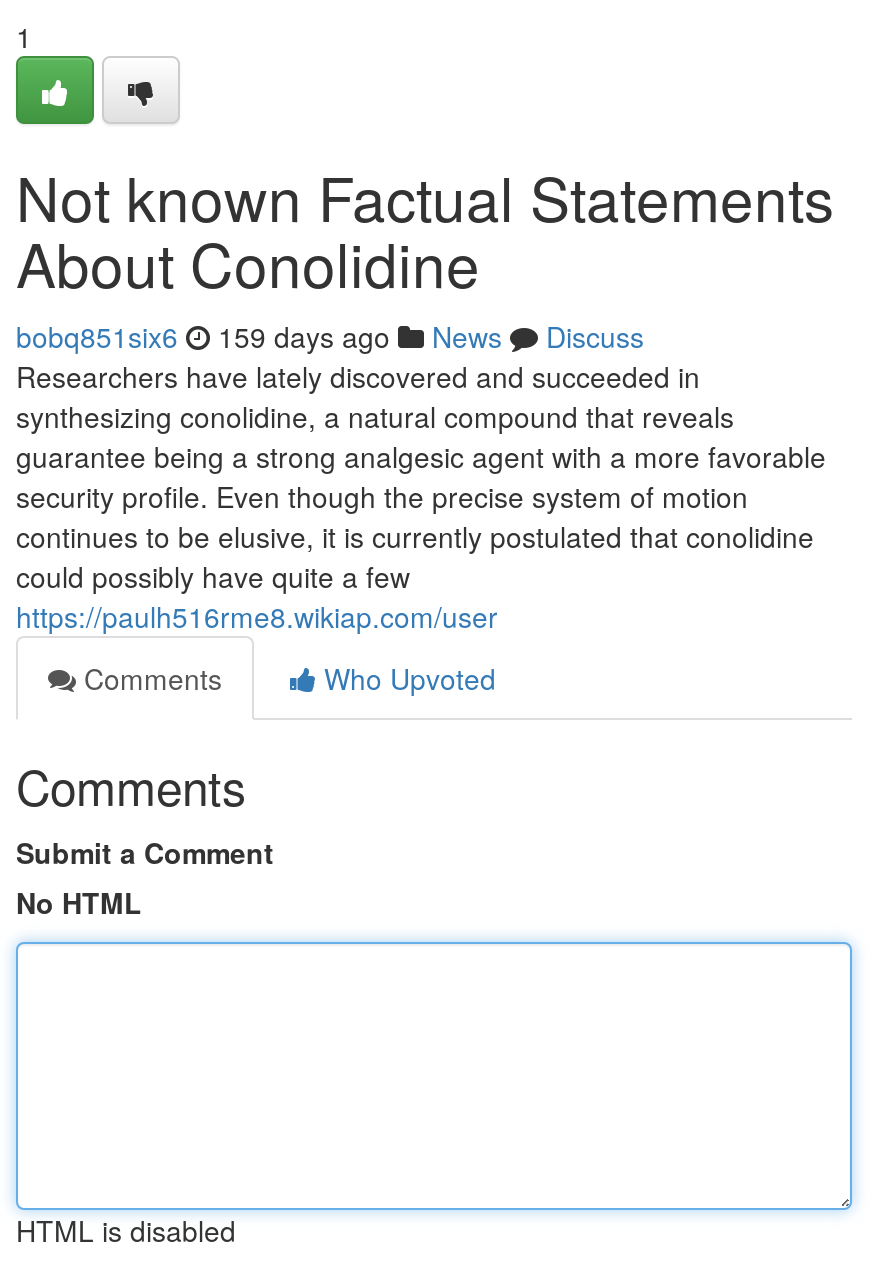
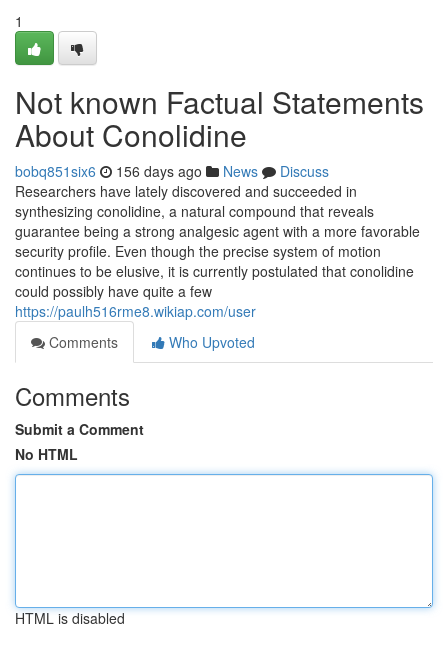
[16,316,644,356] bobq851six6 159 days ago News Discuss -> [15,161,329,181] bobq851six6 156 days ago News Discuss

